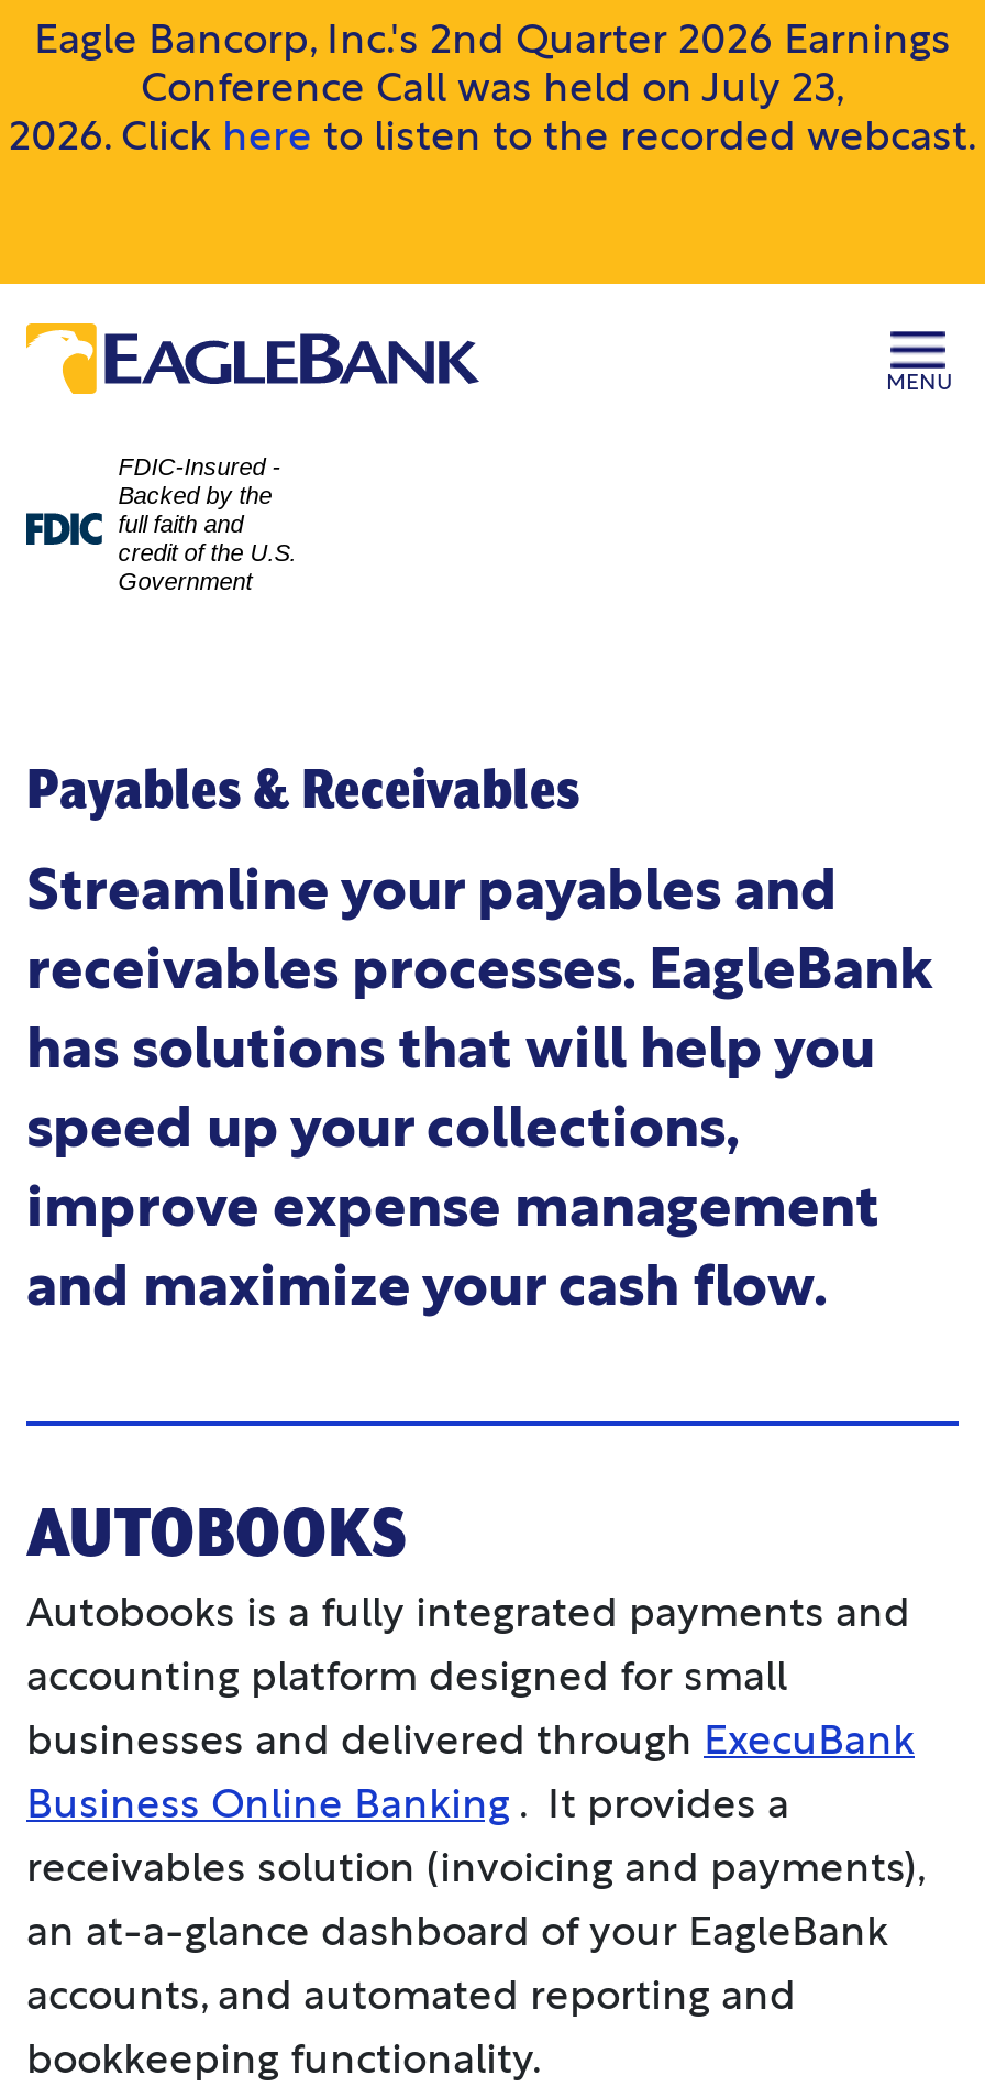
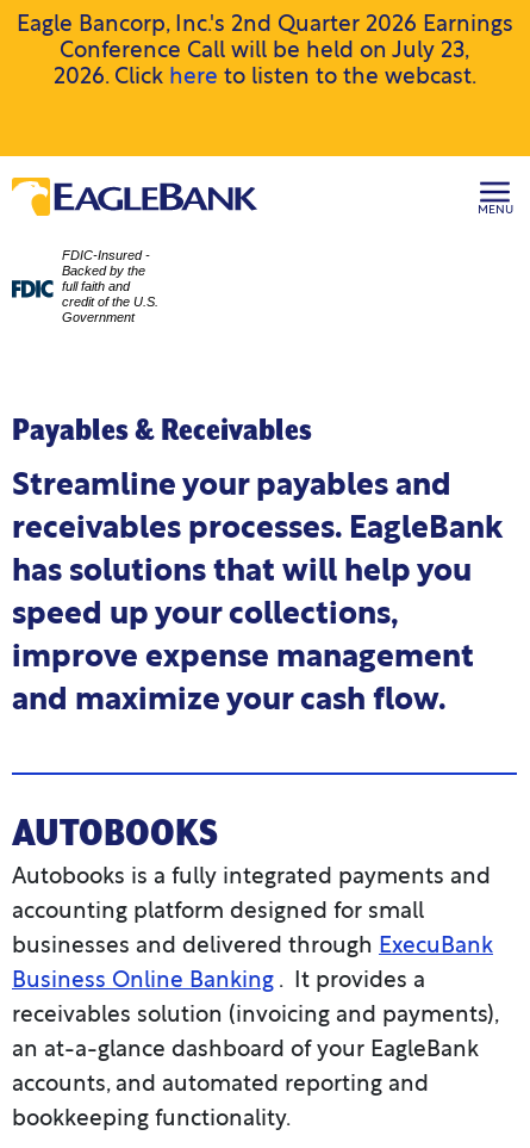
[9,73,976,158] Conference Call was held on July 23, | 2026. Click here to listen to the recorded webcast. -> [53,42,476,88] Conference Call will be held on July 23, | 2026. Click here to listen to the webcast.

